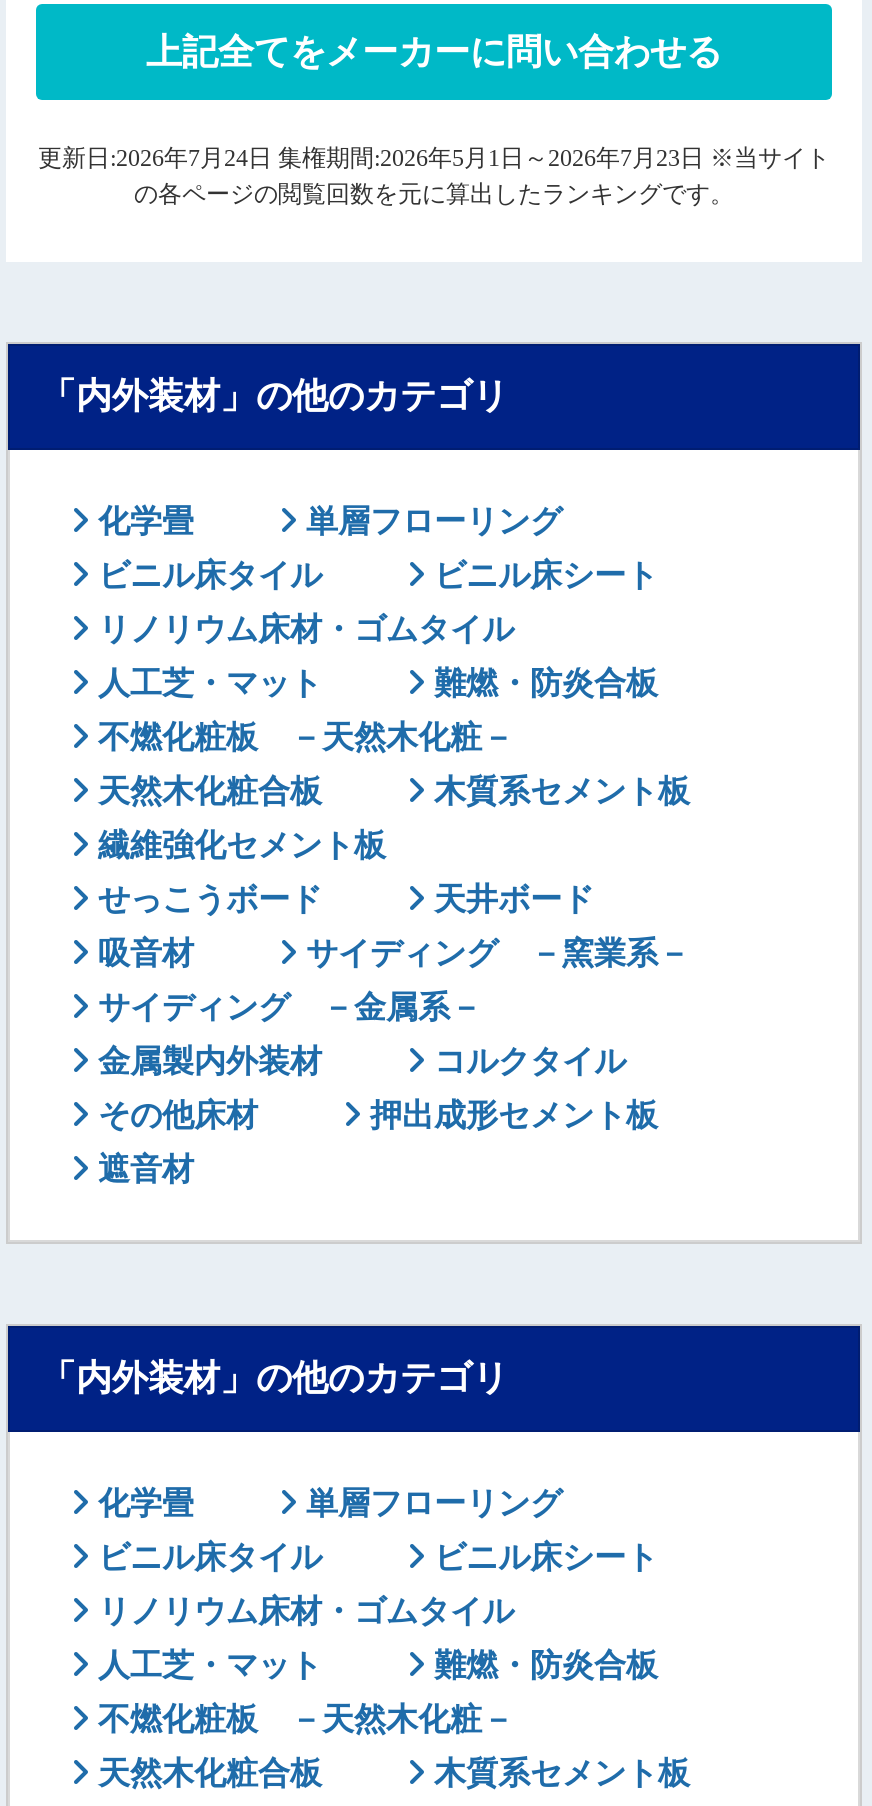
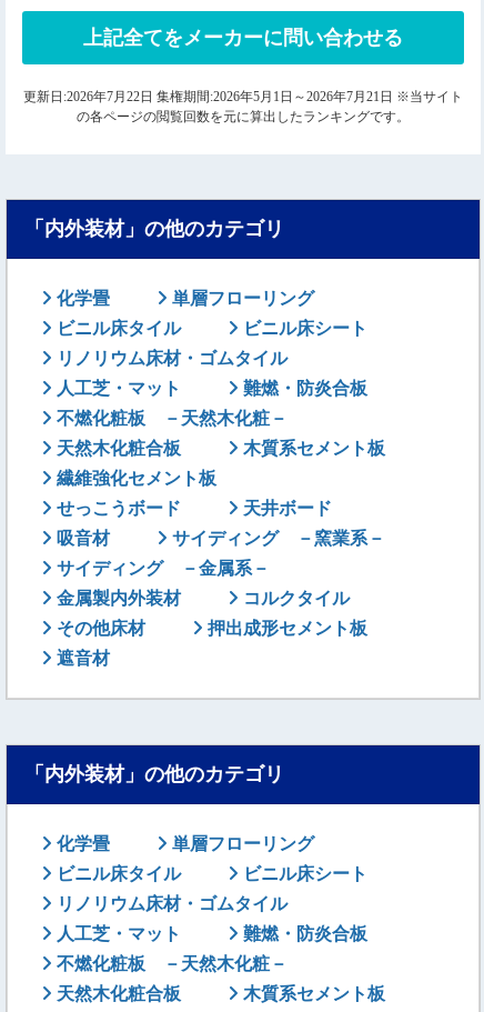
[38,145,830,173] 更新日:2026年7月24日 集権期間:2026年5月1日～2026年7月23日 ※当サイト -> [23,89,463,105] 更新日:2026年7月22日 集権期間:2026年5月1日～2026年7月21日 ※当サイト

